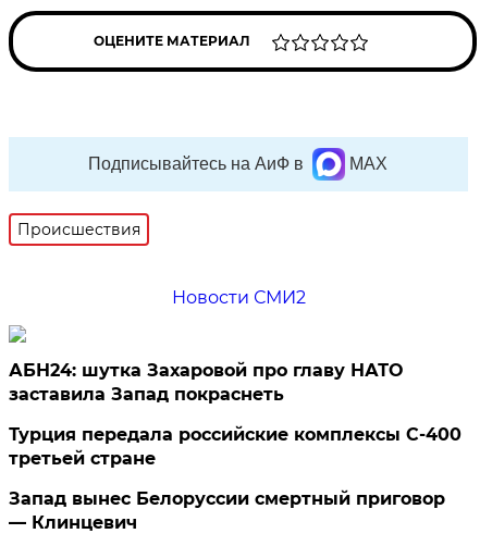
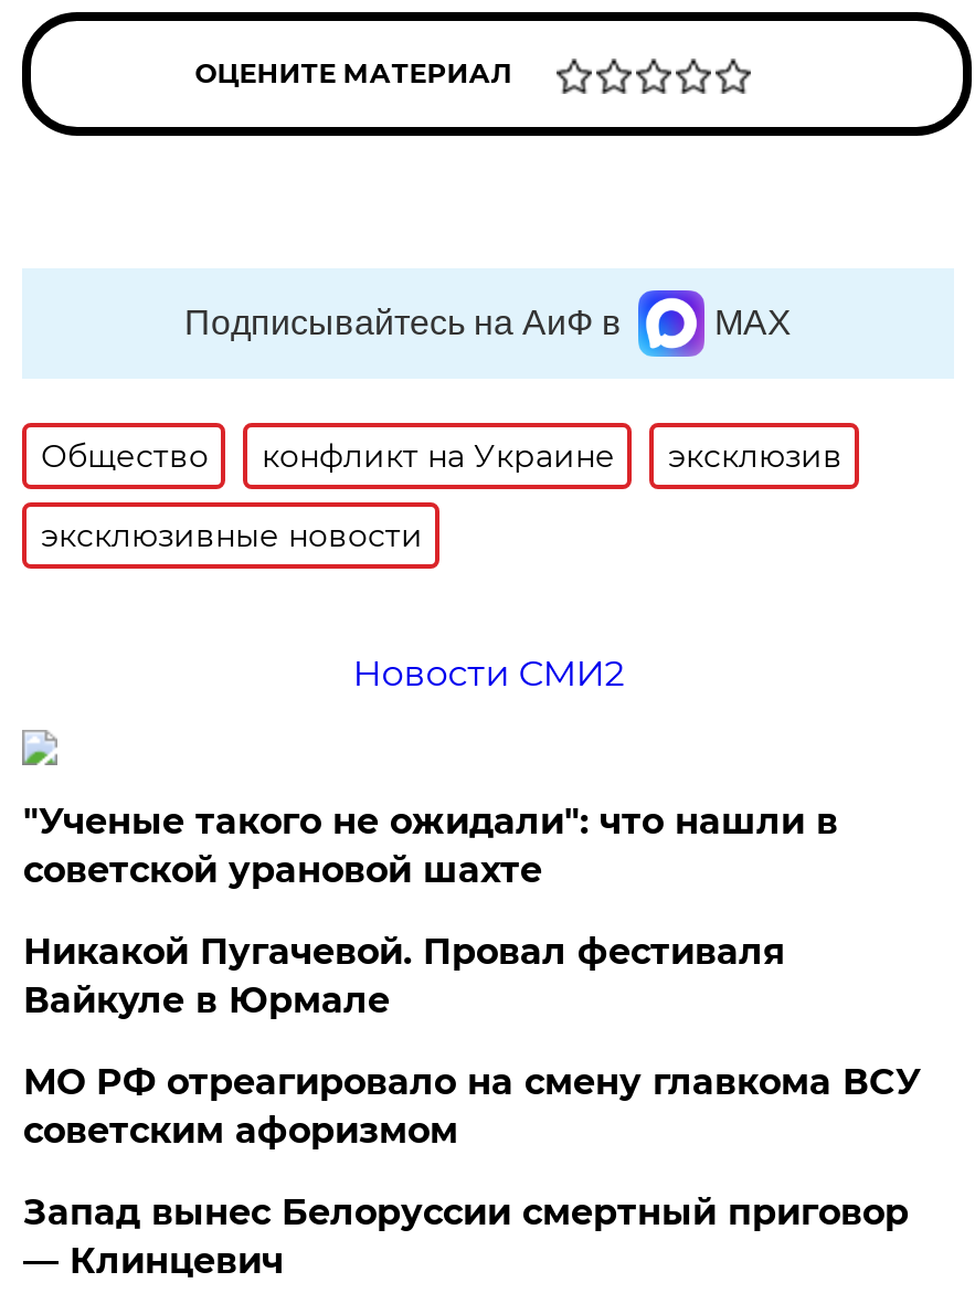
[18,220,141,239] Происшествия -> [41,436,842,555] Общество | конфликт на Украине | эксклюзив | эксклюзивные новости
[9,360,462,469] АБН24: шутка Захаровой про главу НАТО | заставила Запад покраснеть | Турция передала российские комплексы С-400 | третьей стране -> [23,801,922,1152] "Ученые такого не ожидали": что нашли в | советской урановой шахте | Никакой Пугачевой. Провал фестиваля | Вайкуле в Юрмале | МО РФ отреагировало на смену главкома ВСУ | советским афоризмом

